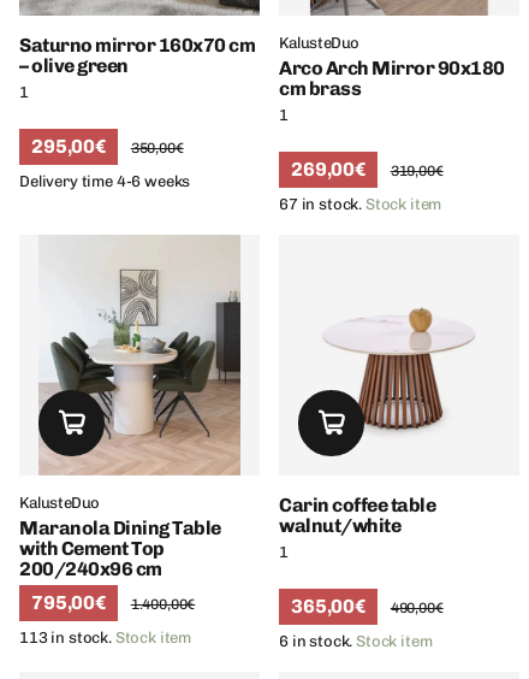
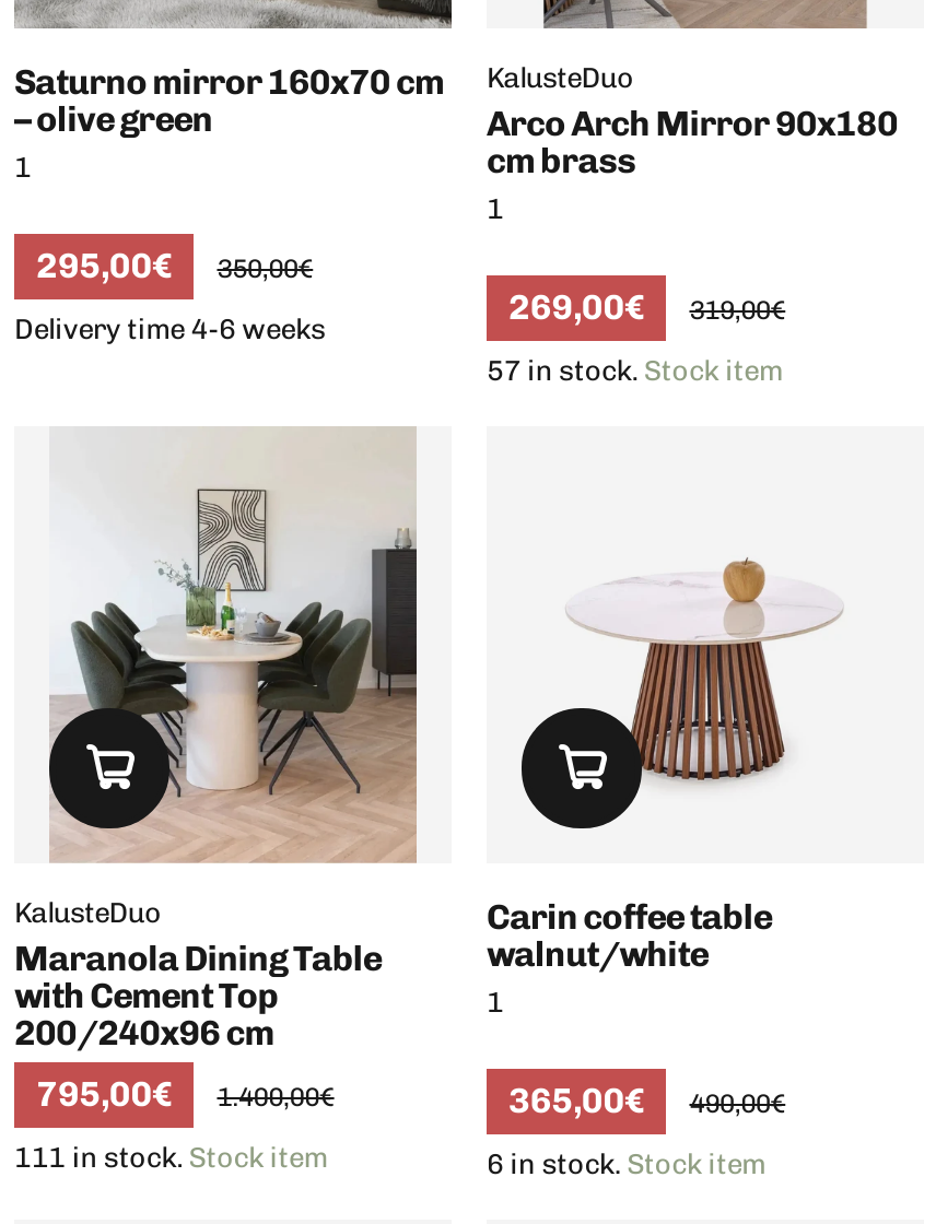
[279,195,442,213] 67 in stock. Stock item -> [487,353,782,386] 57 in stock. Stock item
[19,628,191,646] 113 in stock. Stock item -> [14,1140,327,1173] 111 in stock. Stock item

